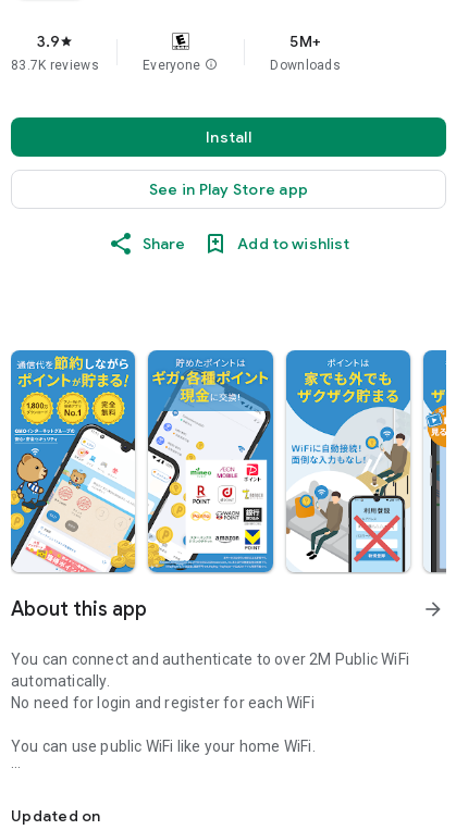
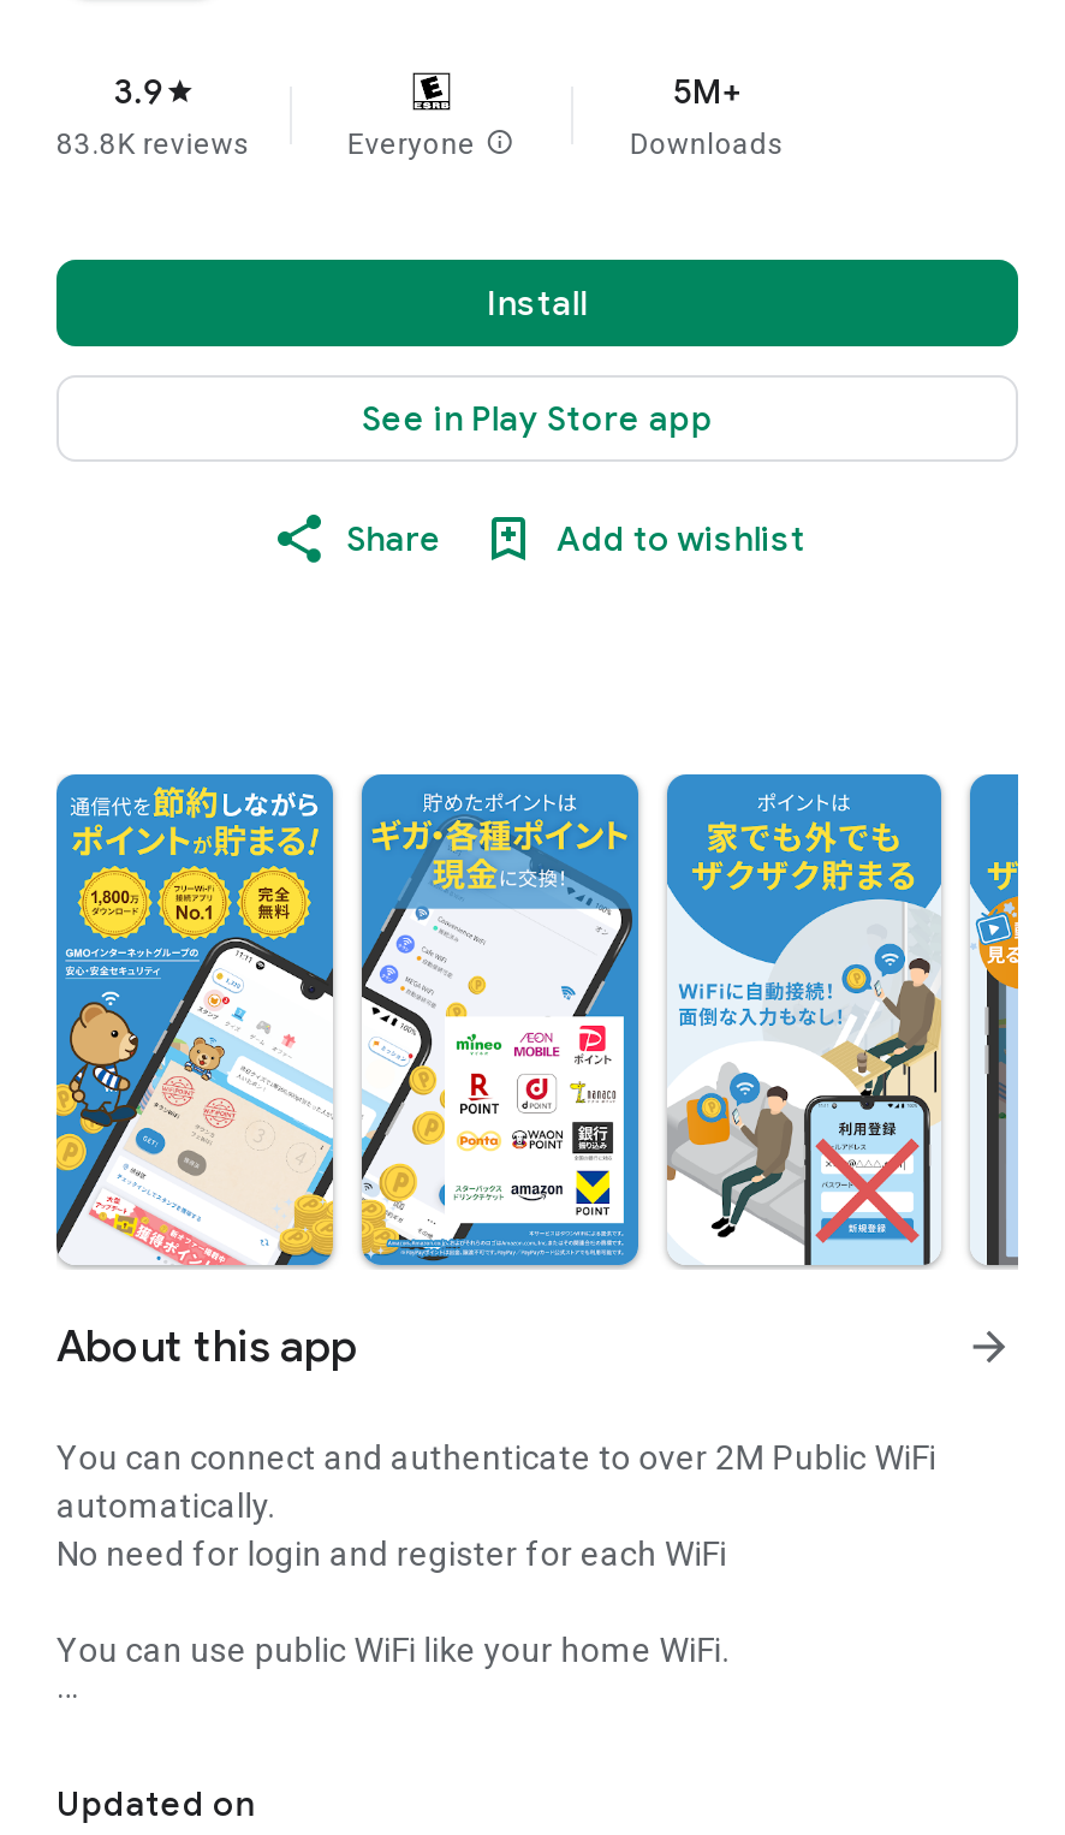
[11,58,99,73] 83.7K reviews -> [56,127,251,161] 83.8K reviews

